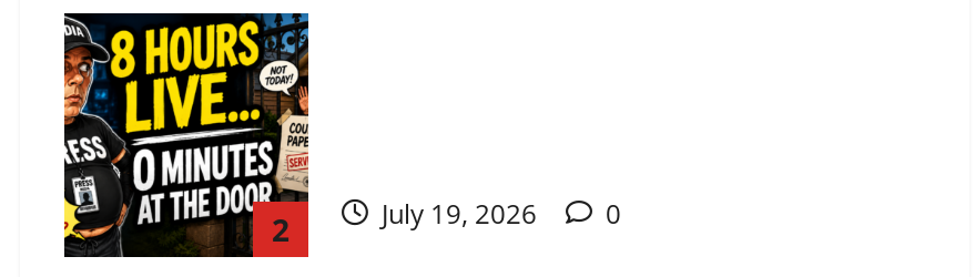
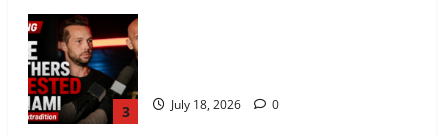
[62,11,311,257] [image] -> [27,13,139,124] [image]

